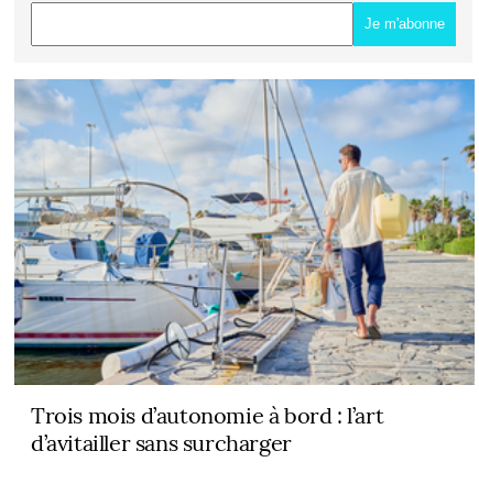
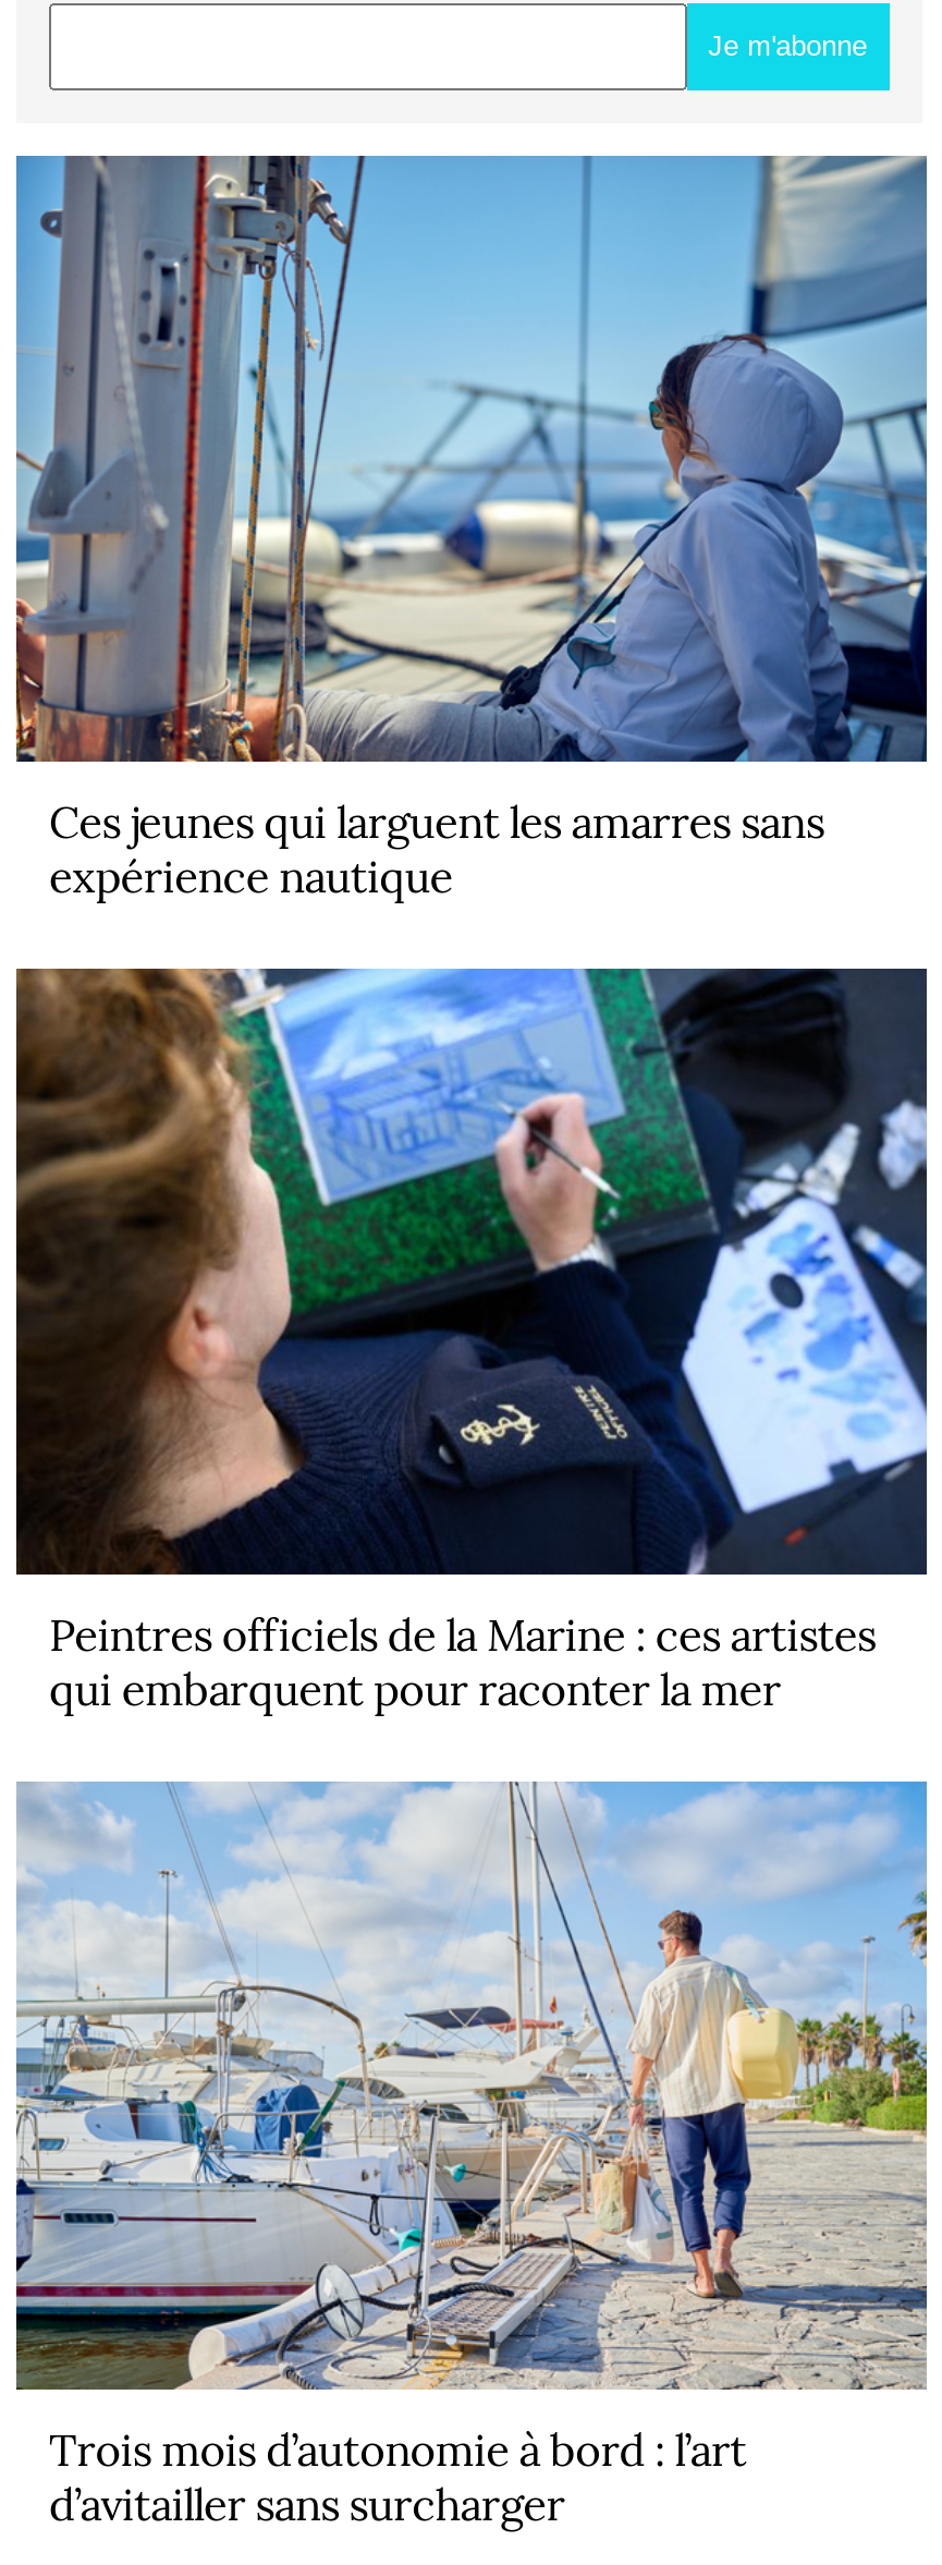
none -> [14,154,929,904] [image] | Ces jeunes qui larguent les amarres sans | expérience nautique
none -> [14,967,929,1717] [image] | Peintres officiels de la Marine : ces artistes | qui embarquent pour raconter la mer

